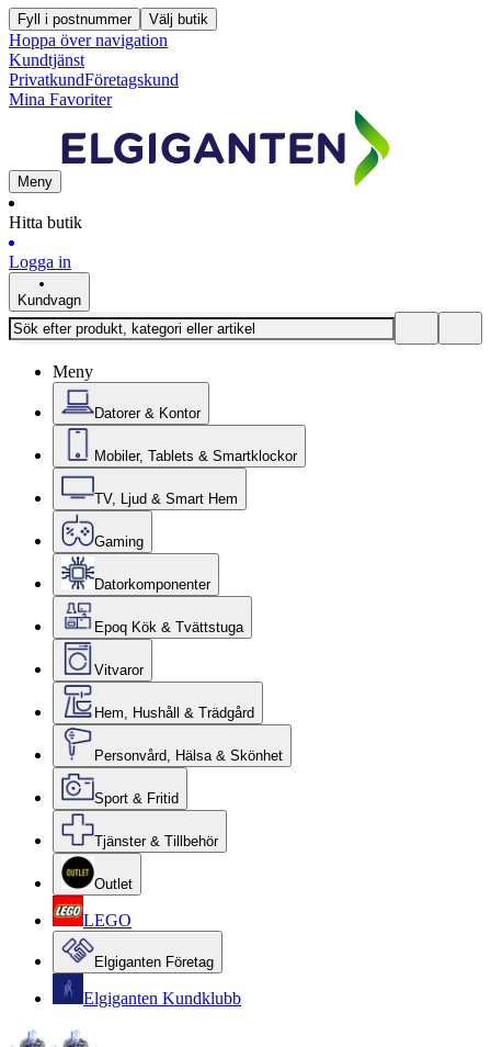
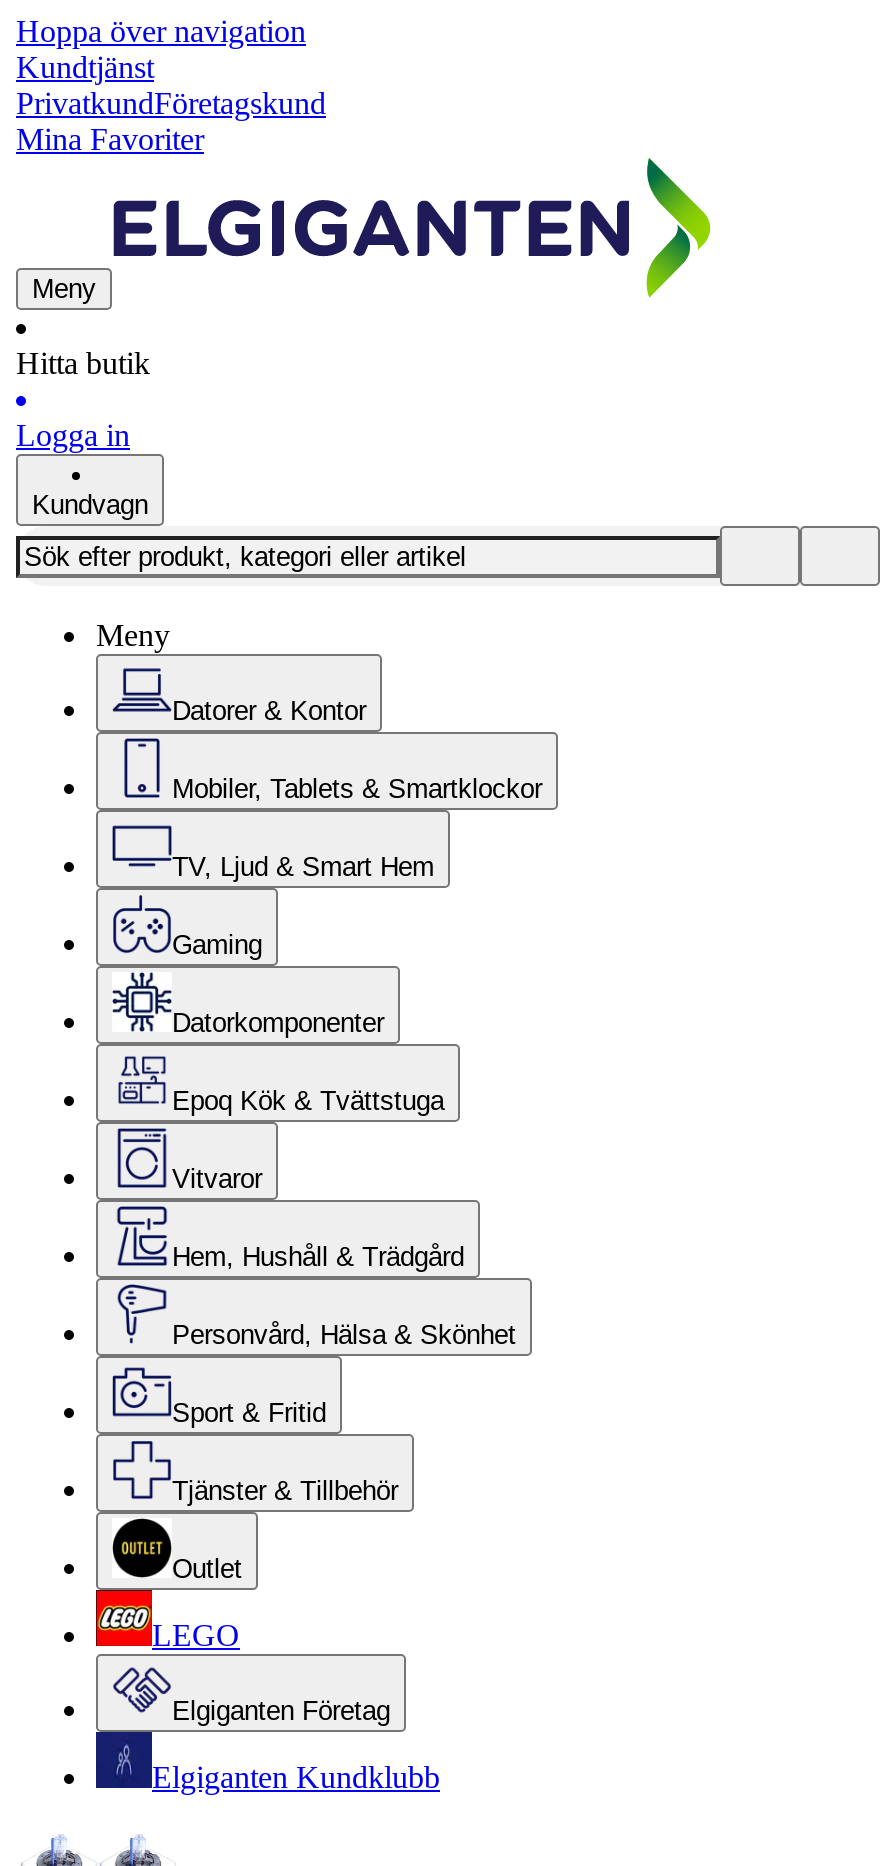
[18,11,208,27] Fyll i postnummer | Välj butik -> none

